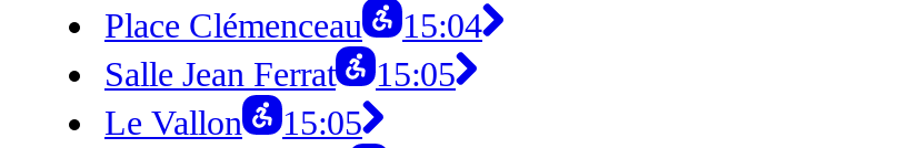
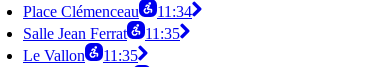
[104,7,482,45] Place Clémenceau 15:04 -> [23,3,192,20] Place Clémenceau 11:34
[104,56,456,93] Salle Jean Ferrat 15:05 -> [23,25,180,42] Salle Jean Ferrat 11:35
[104,104,362,142] Le Vallon 15:05 -> [23,47,138,64] Le Vallon 11:35

